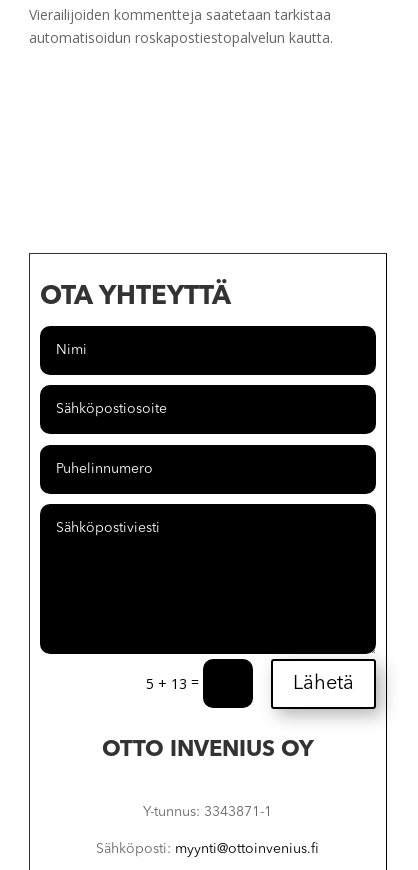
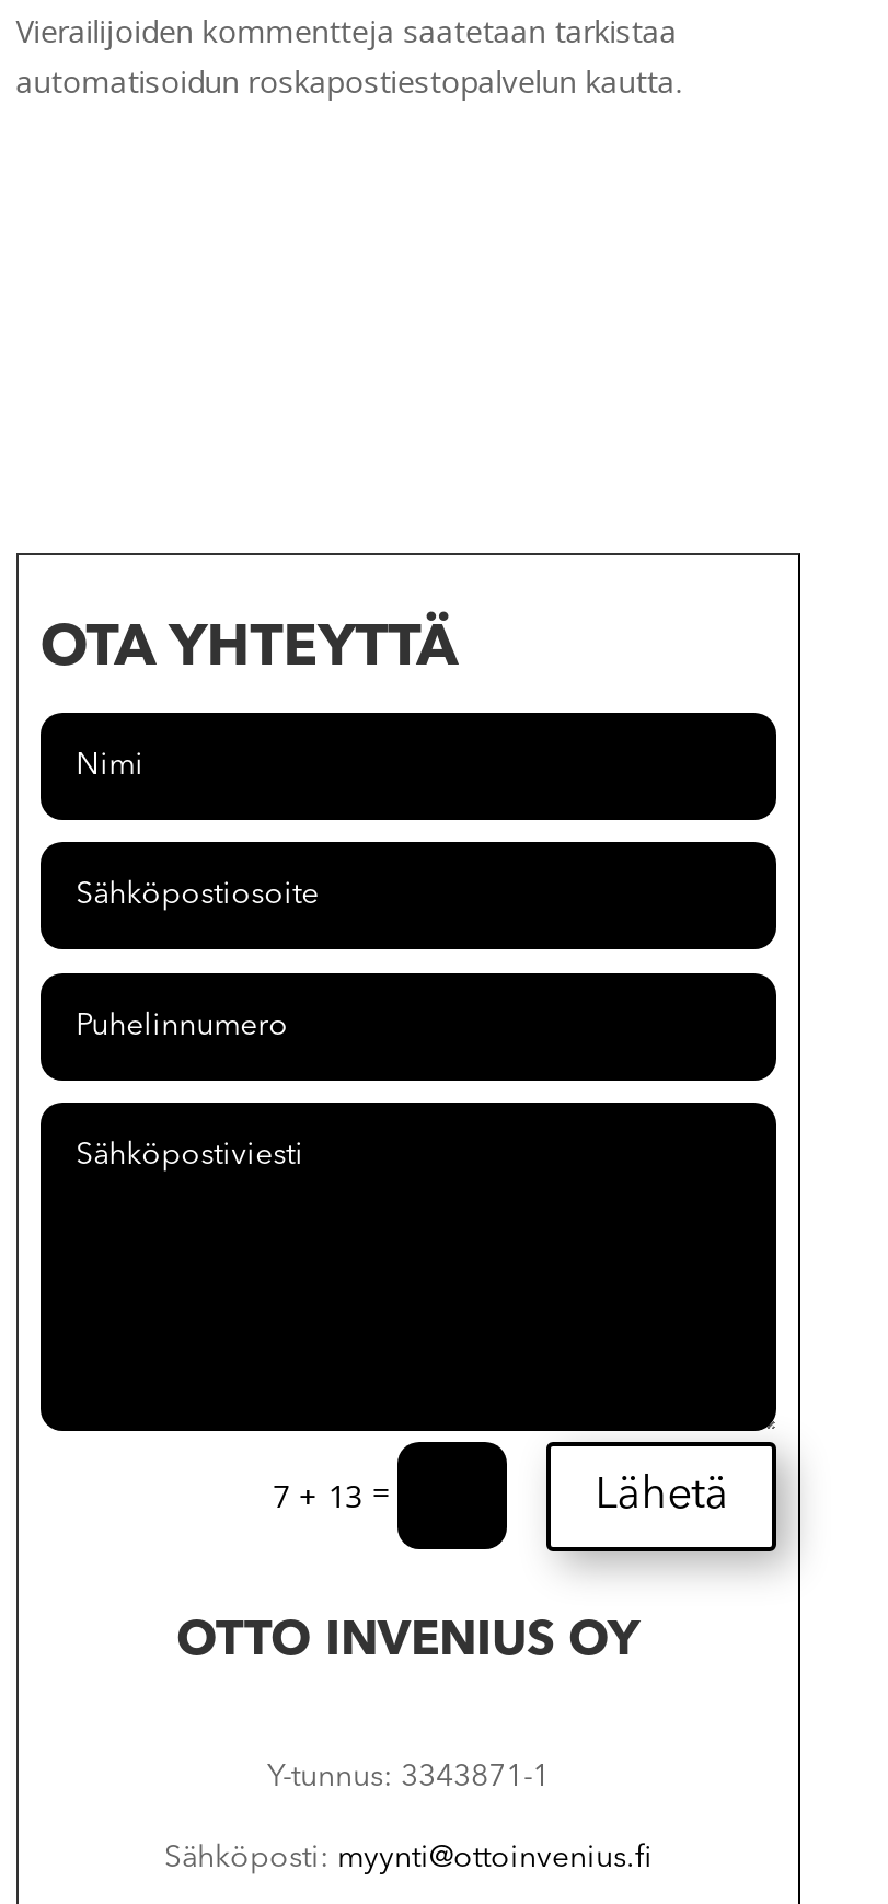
[146,672,203,693] 5 + 13 = -> [273,1471,398,1517] 7 + 13 =

